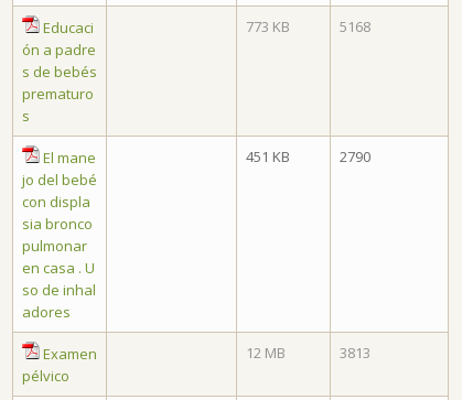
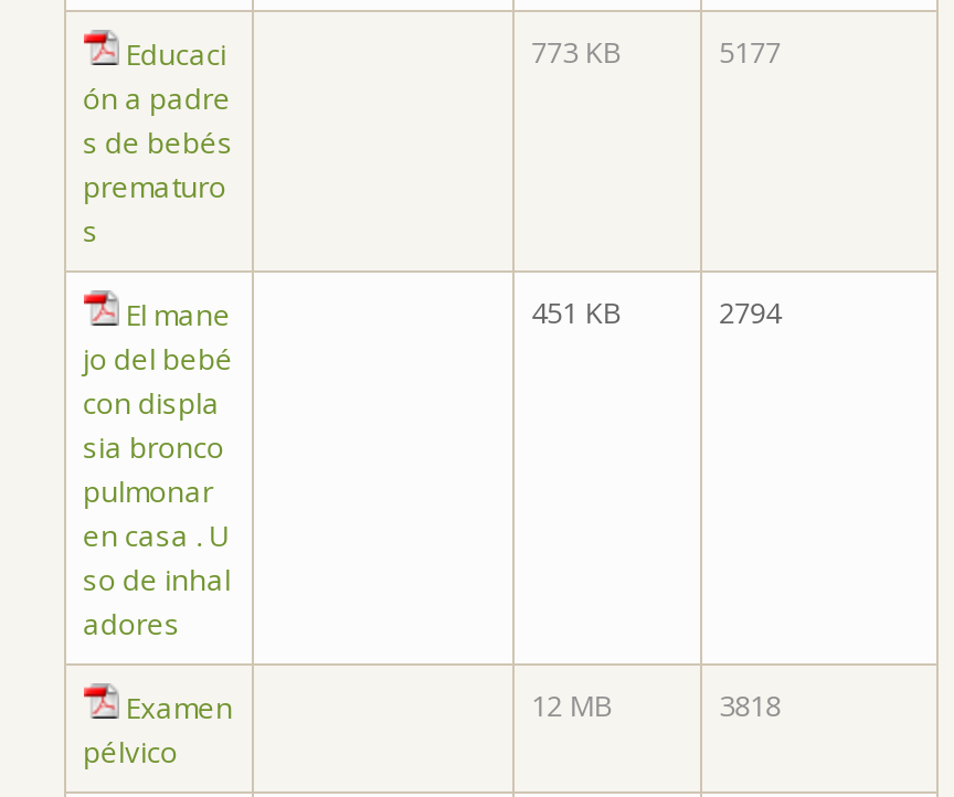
[339,17,370,36] 5168 -> [719,32,781,72] 5177
[339,147,370,166] 2790 -> [719,293,781,332] 2794
[339,343,370,363] 3813 -> [719,686,781,725] 3818

